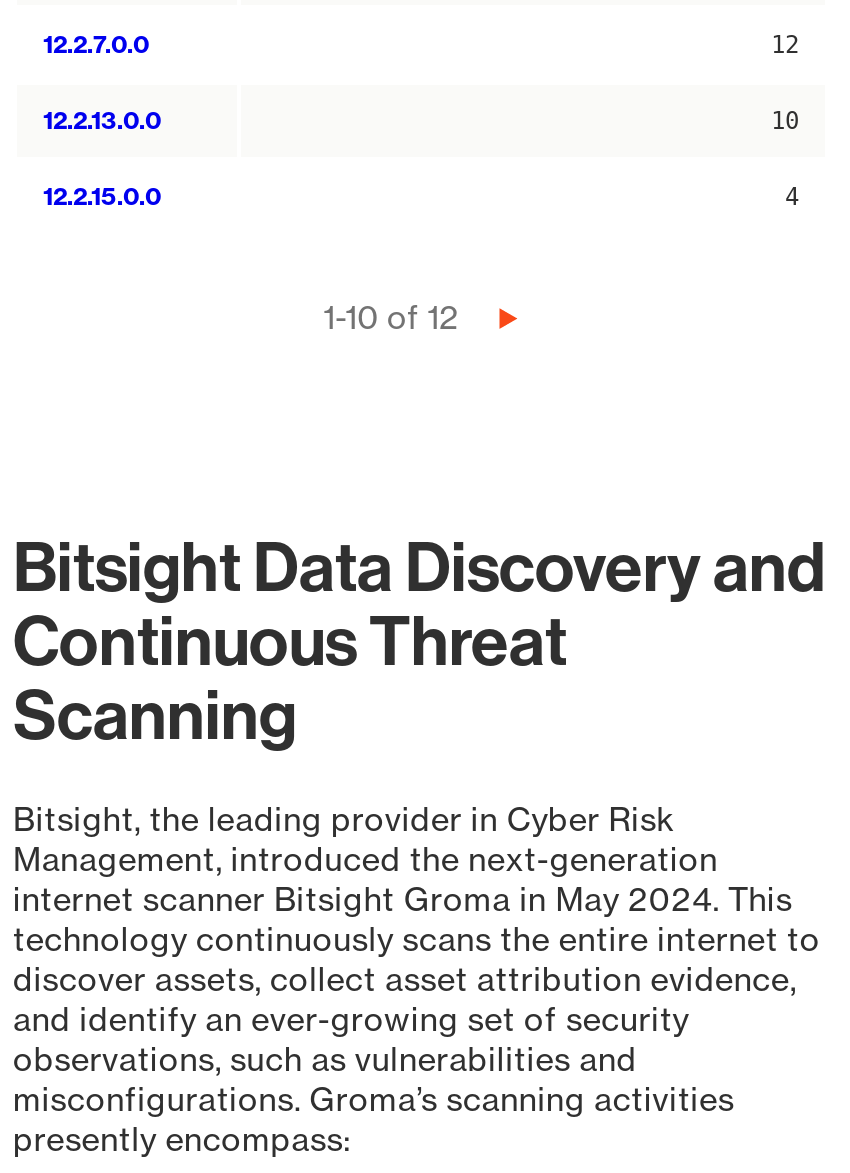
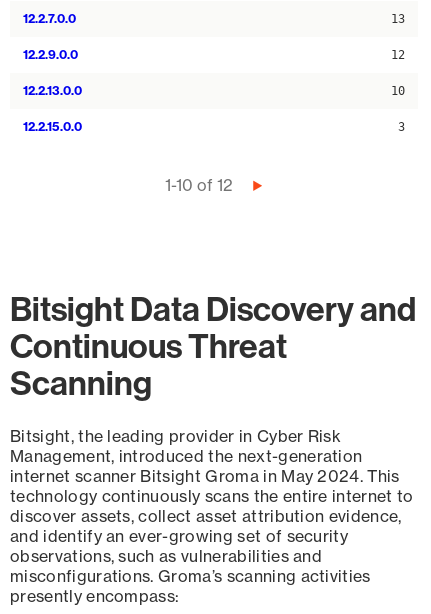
none -> [23,12,405,62] 13 | 12.2.9.0.0
[785,183,799,211] 4 -> [398,120,405,134] 3

